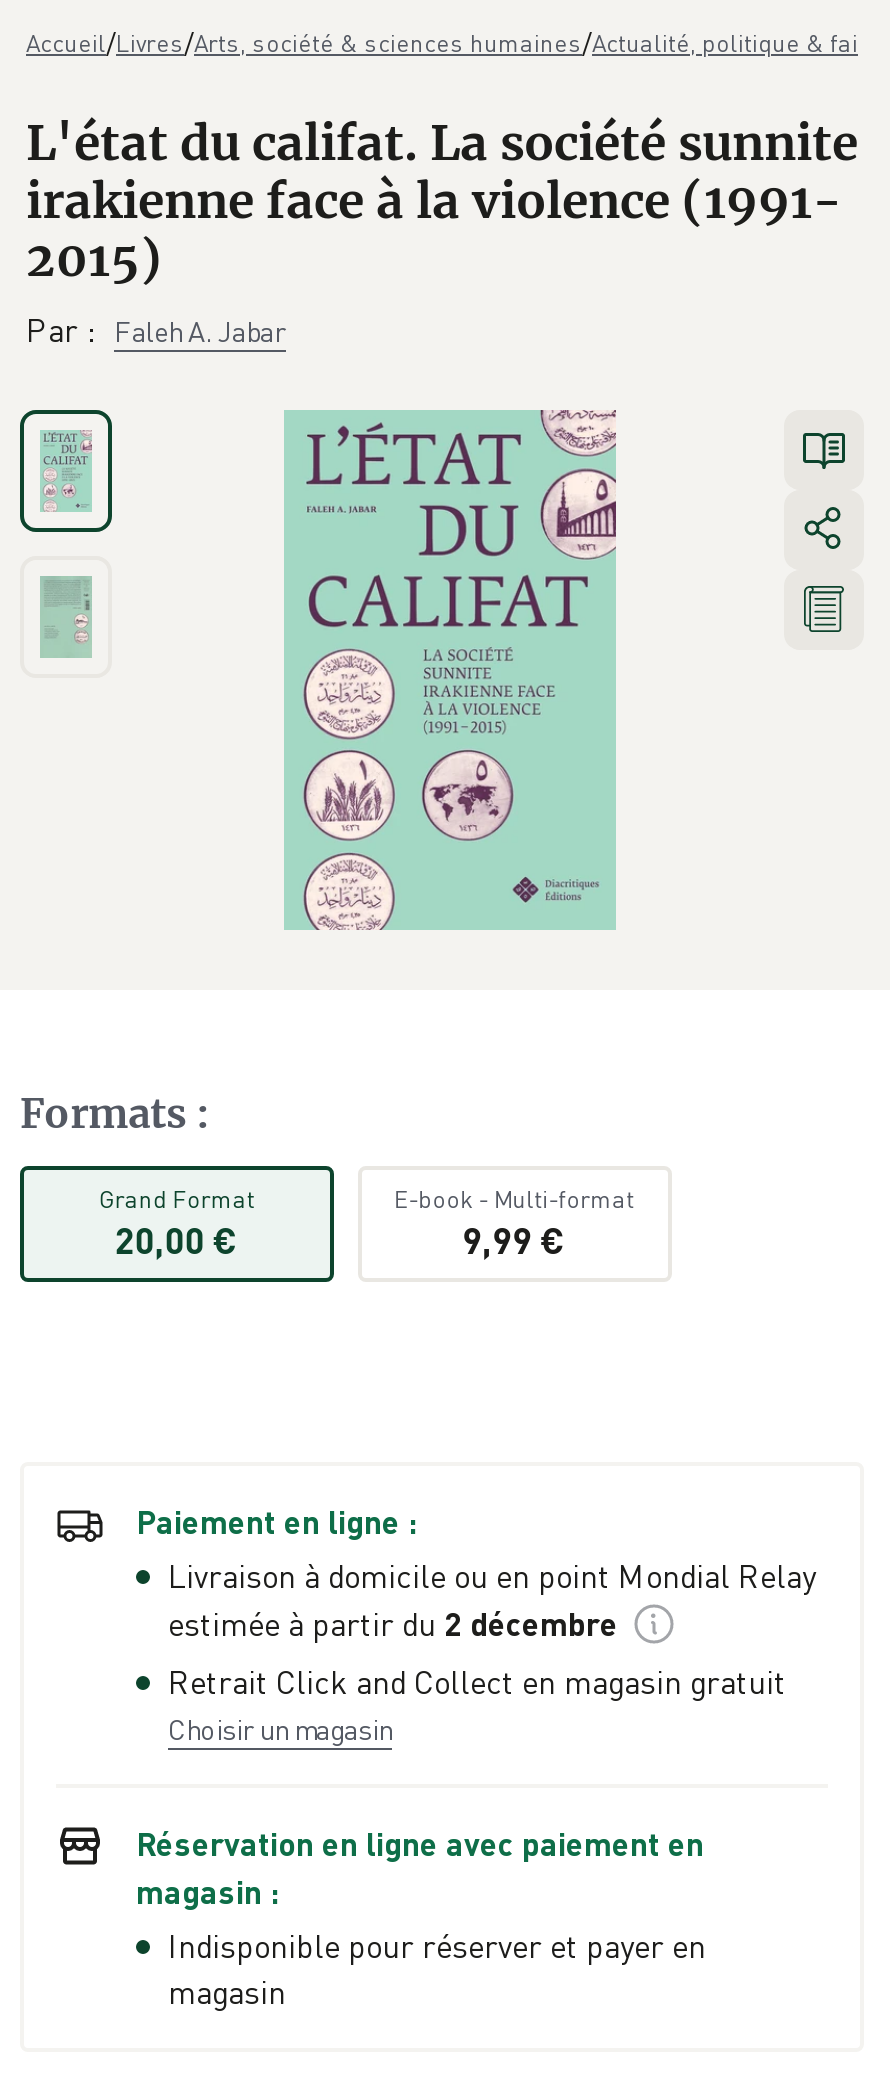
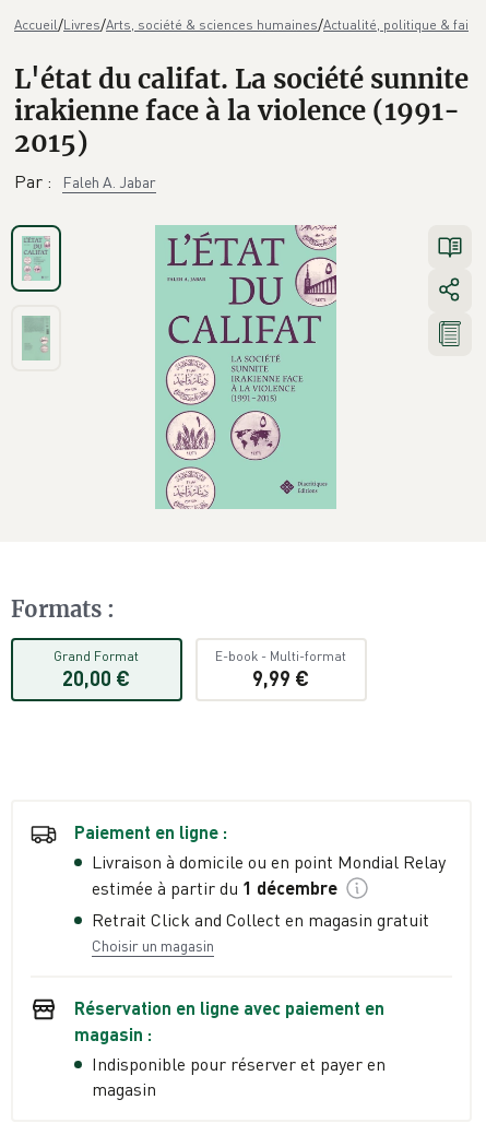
[168,1605,618,1645] estimée à partir du 2 décembre -> [92,878,337,899] estimée à partir du 1 décembre

